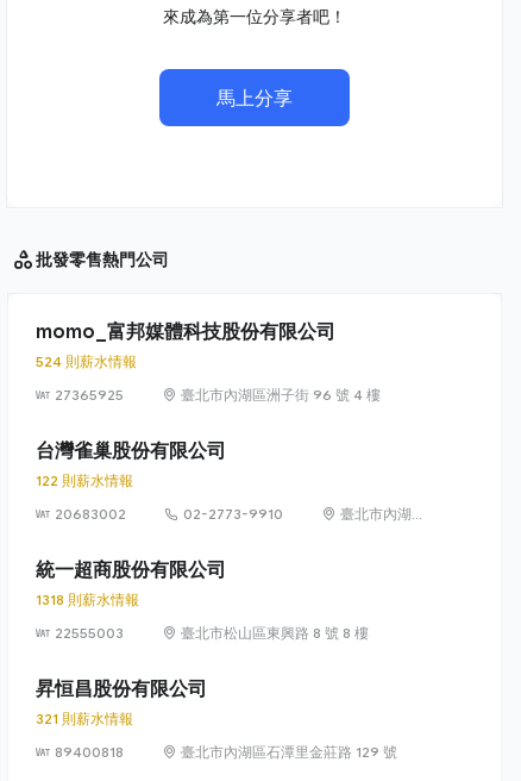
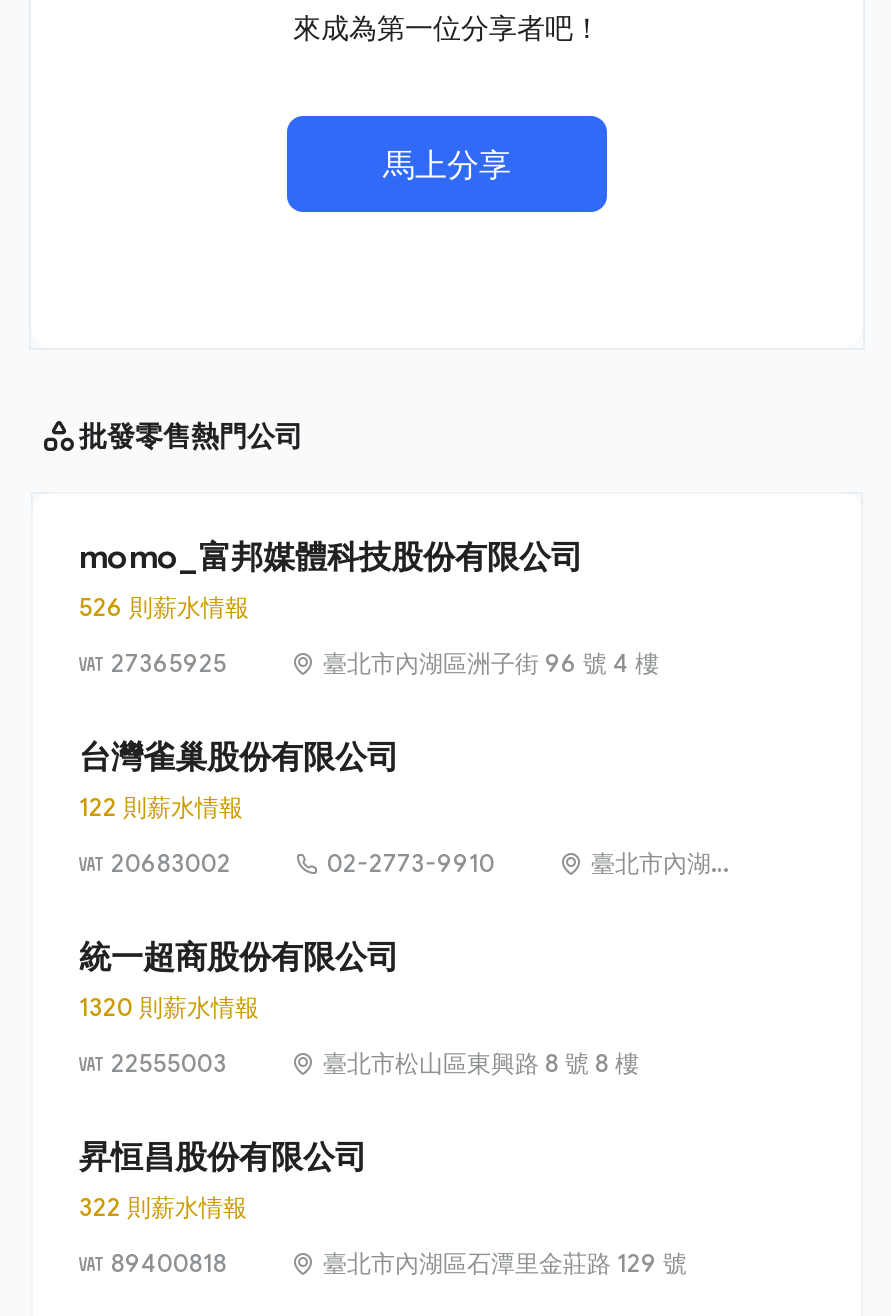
[36,352,137,370] 524 則薪水情報 -> [79,592,249,622] 526 則薪水情報
[36,591,139,608] 1318 則薪水情報 -> [79,992,259,1022] 1320 則薪水情報
[36,710,133,727] 321 則薪水情報 -> [79,1192,247,1222] 322 則薪水情報

